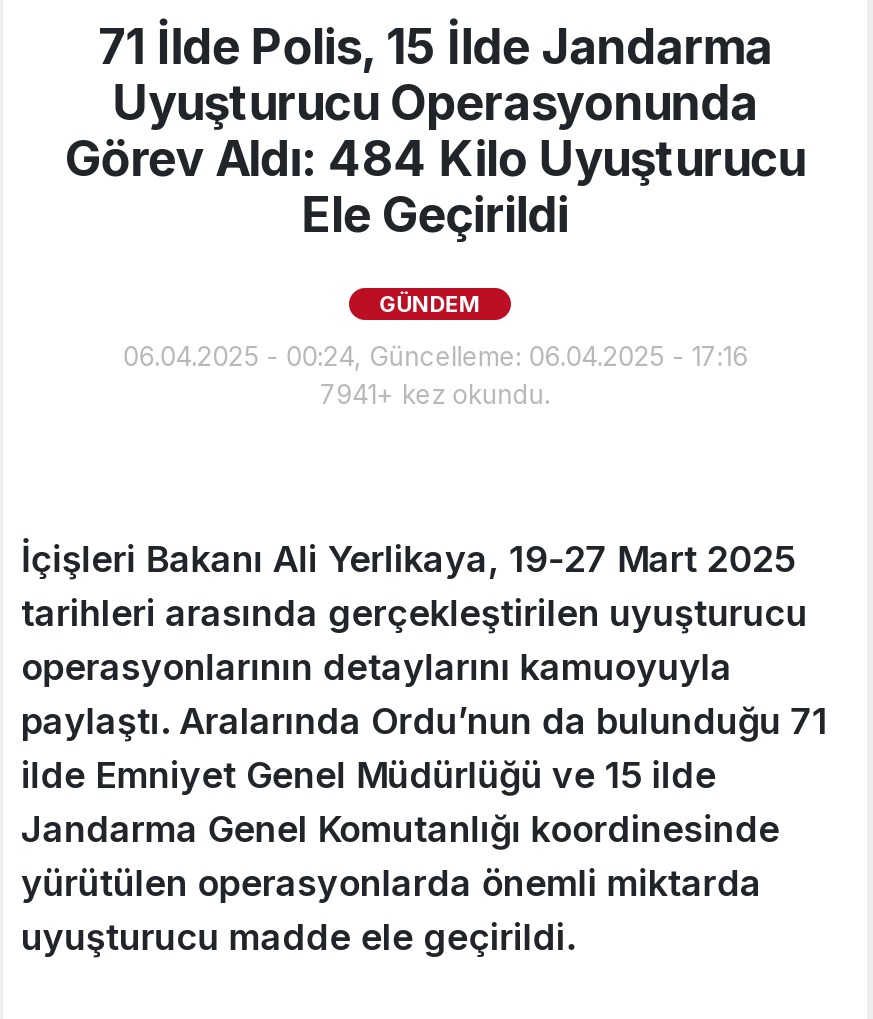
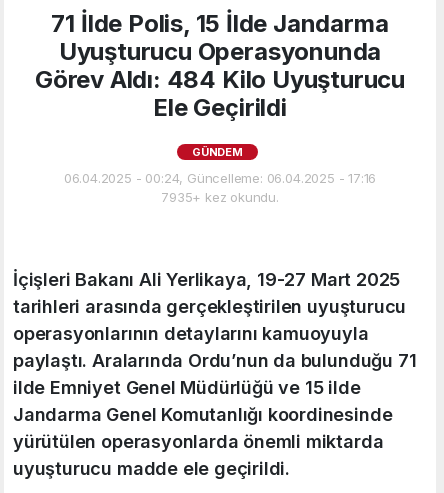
[320,378,550,410] 7941+ kez okundu. -> [161,189,279,205] 7935+ kez okundu.

